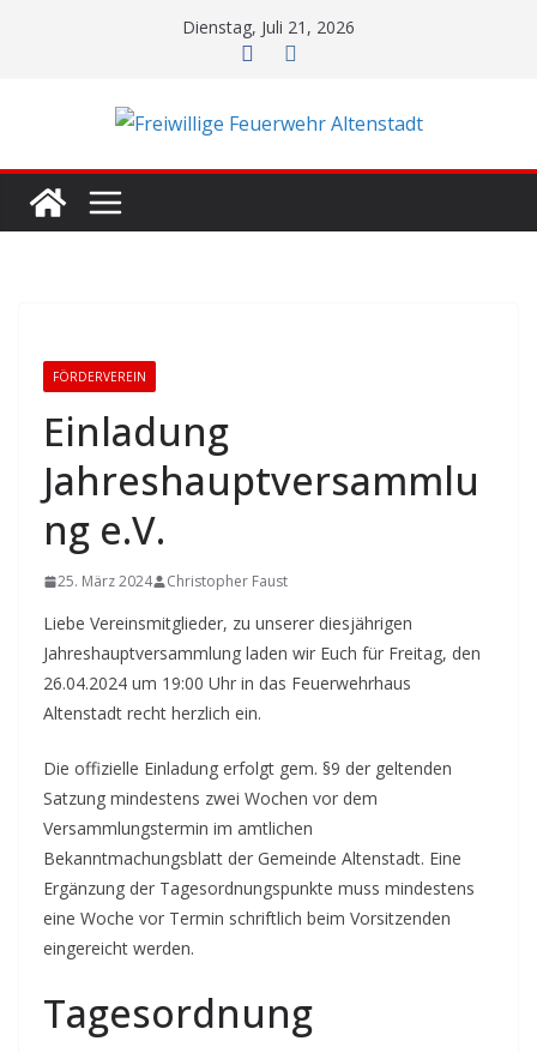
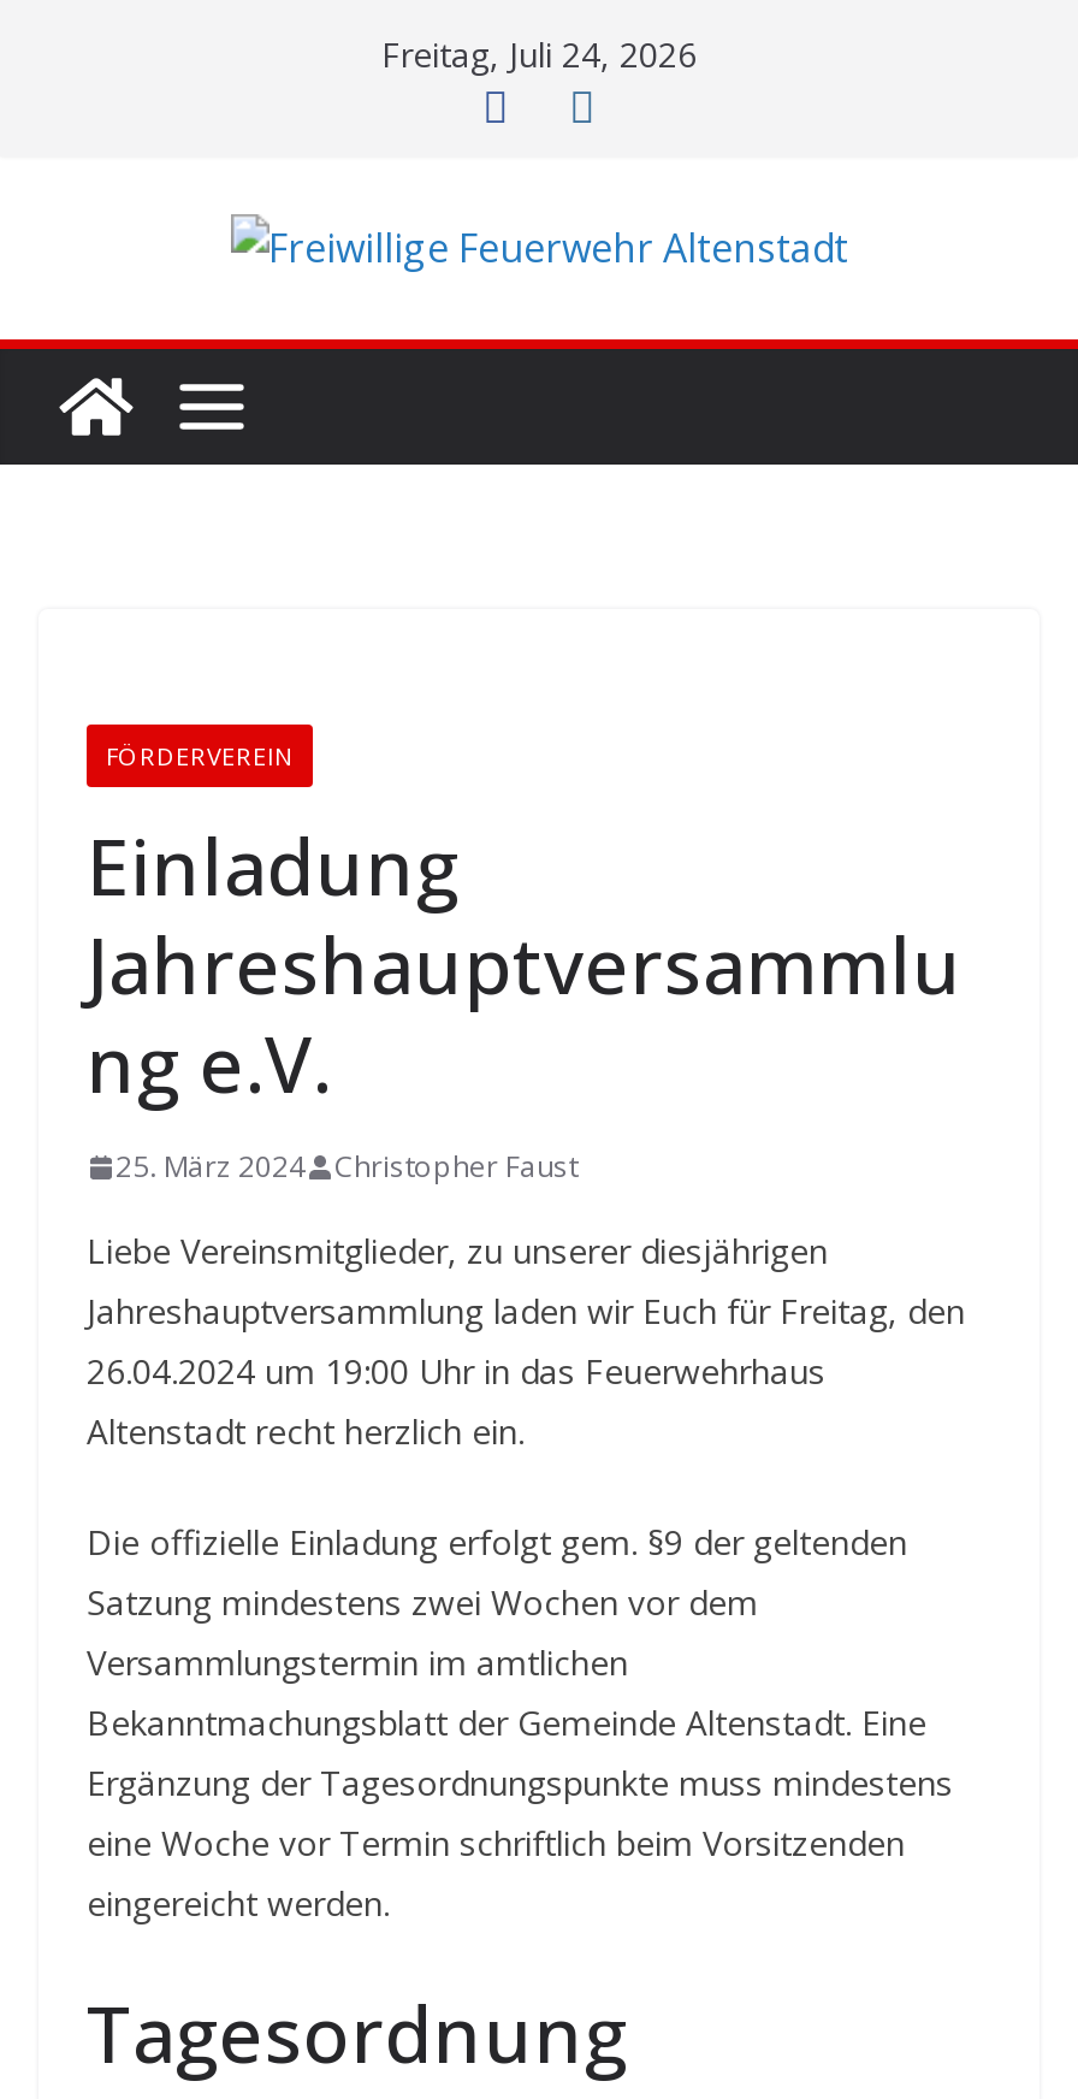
[182,16,355,38] Dienstag, Juli 21, 2026 -> [381,31,697,77] Freitag, Juli 24, 2026

